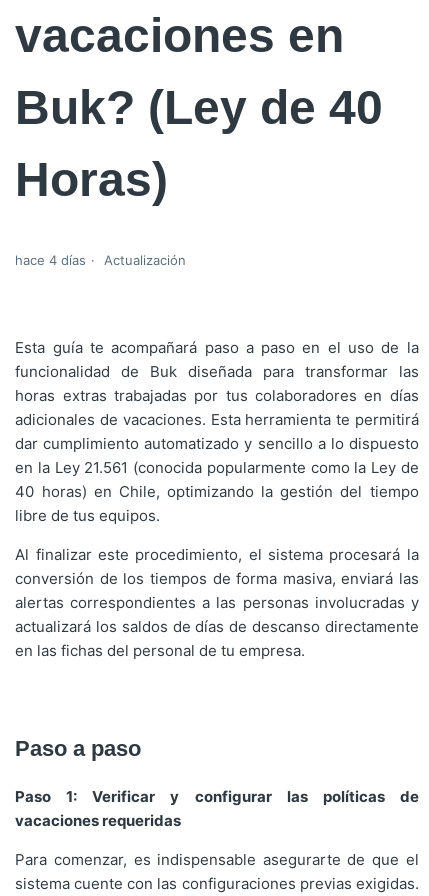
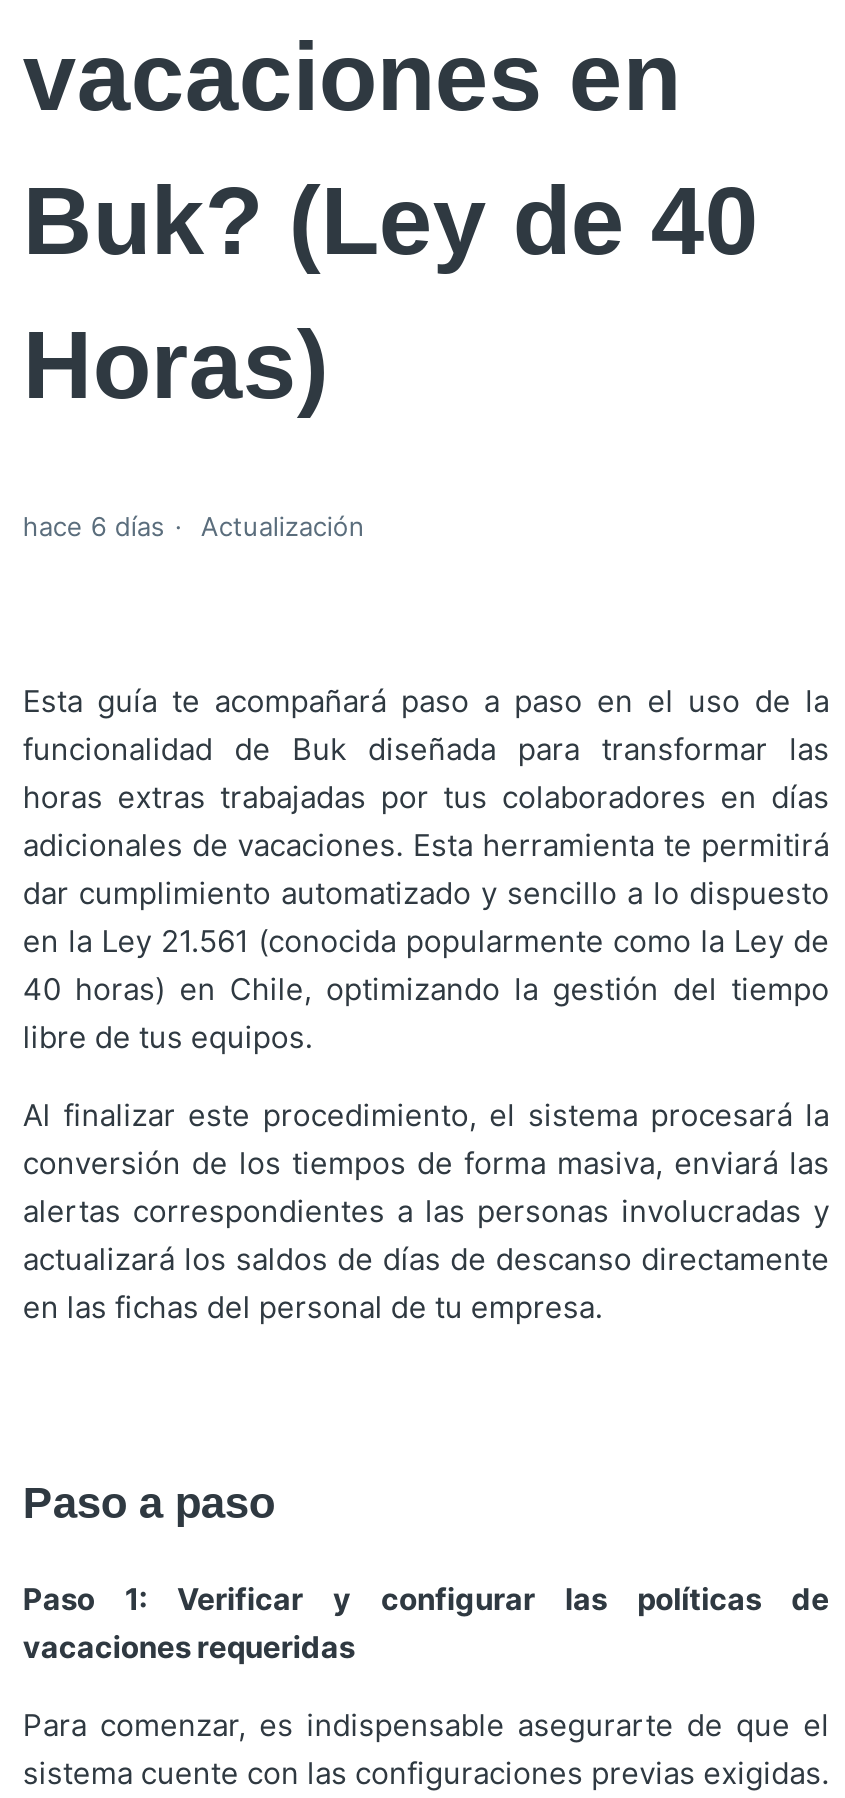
[15,252,186,268] hace 4 días Actualización -> [23,510,365,542] hace 6 días Actualización

